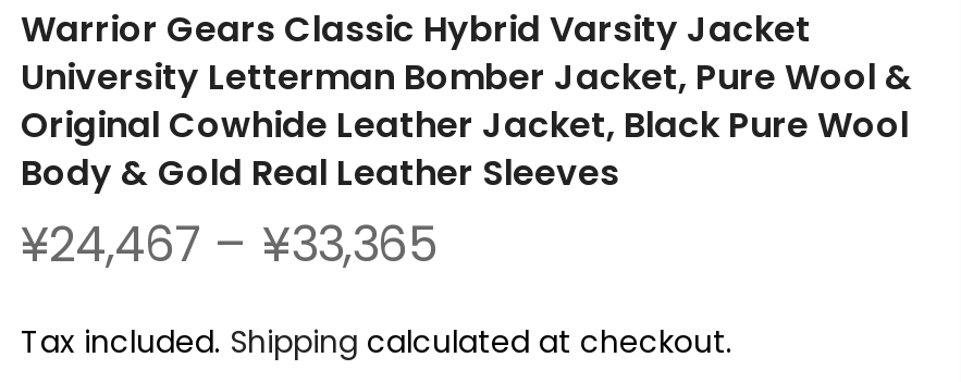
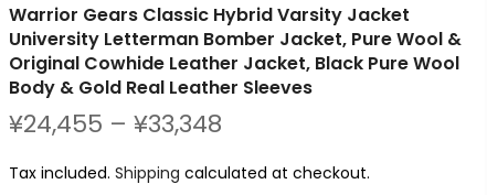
[21,212,439,280] ¥24,467 – ¥33,365 -> [9,107,222,142] ¥24,455 – ¥33,348

